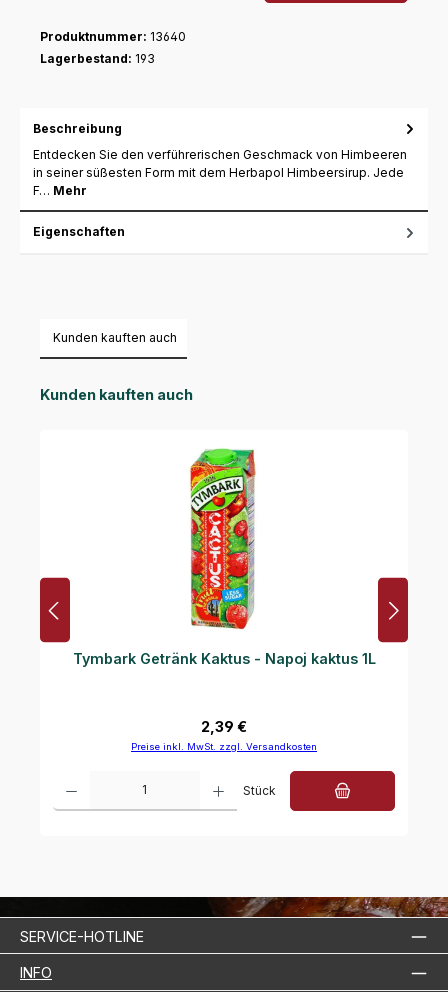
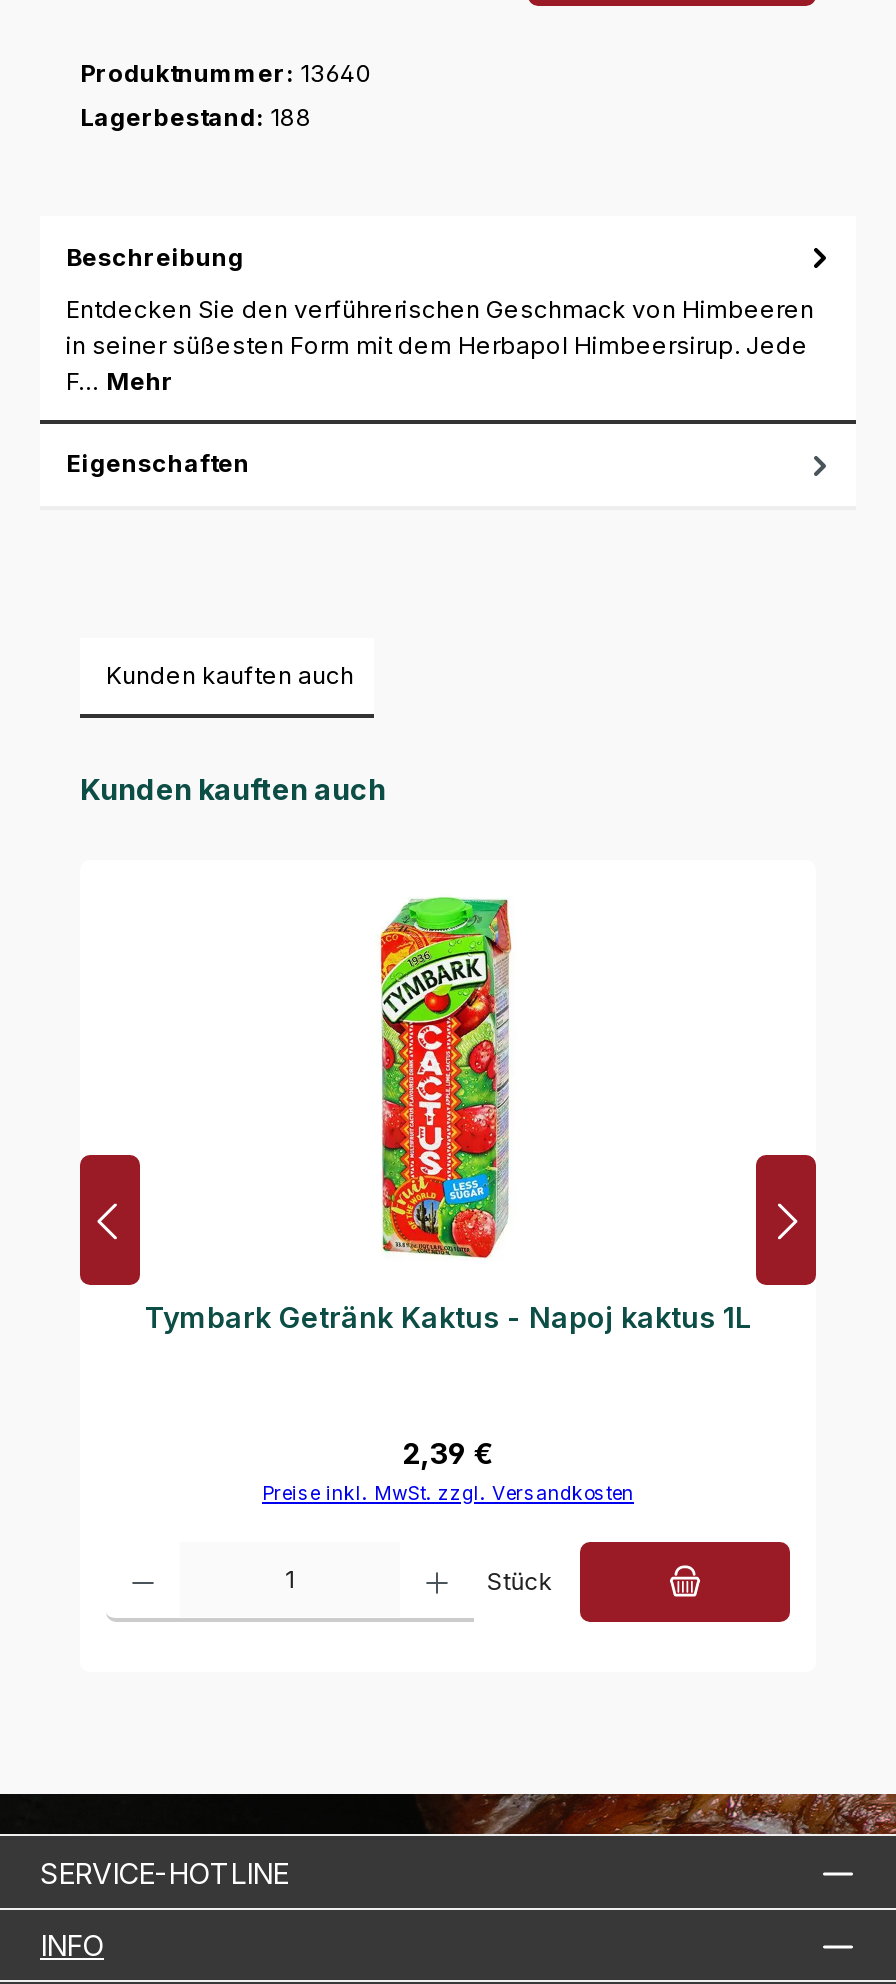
[40,51,155,66] Lagerbestand: 193 -> [80,102,312,132] Lagerbestand: 188

